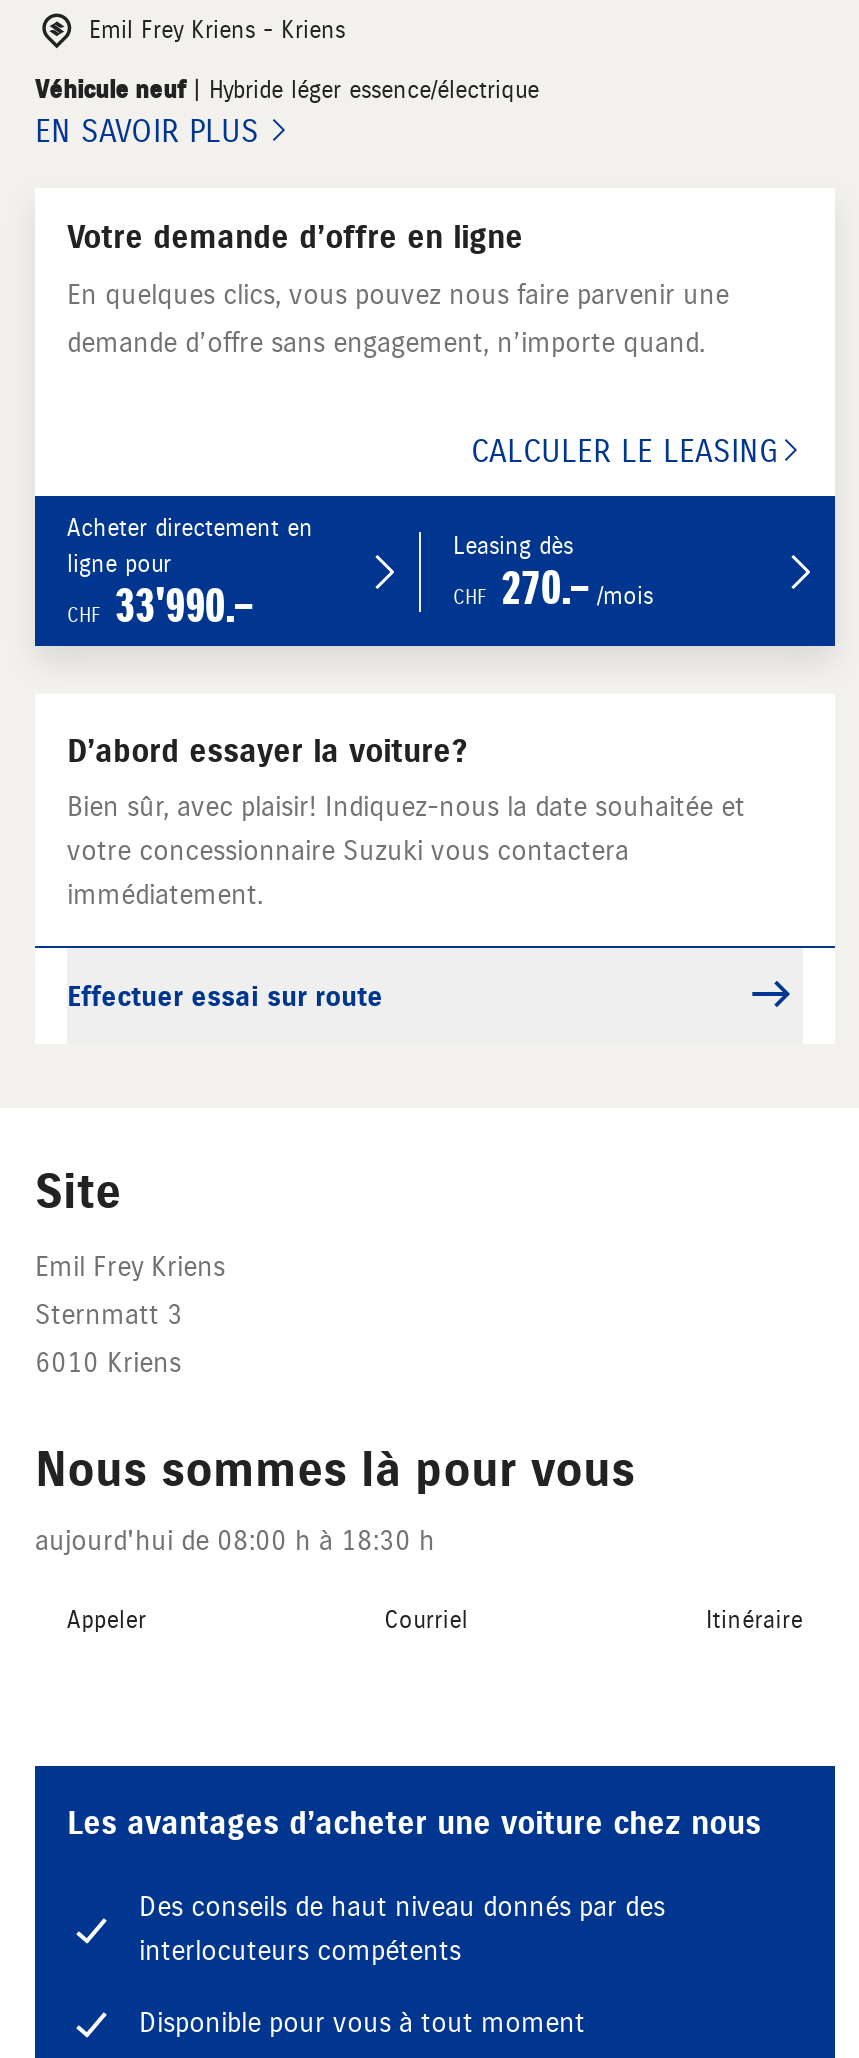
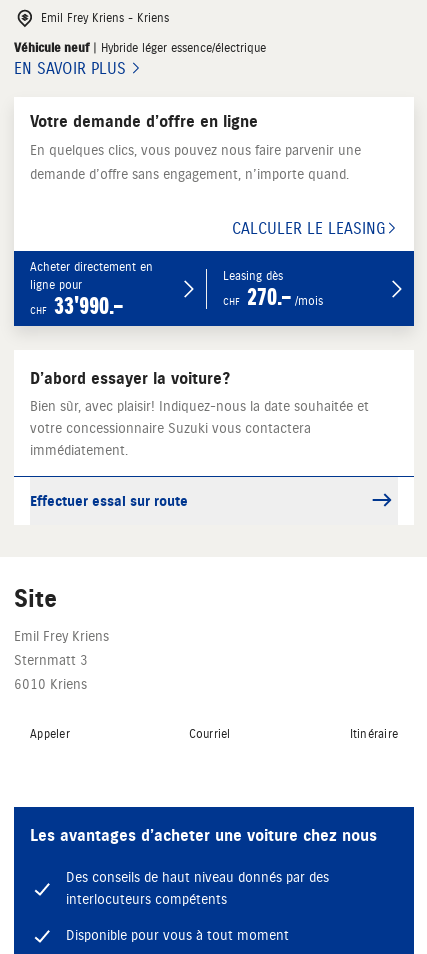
[35,1440,635,1558] Nous sommes là pour vous | aujourd'hui de 08:00 h à 18:30 h -> none

